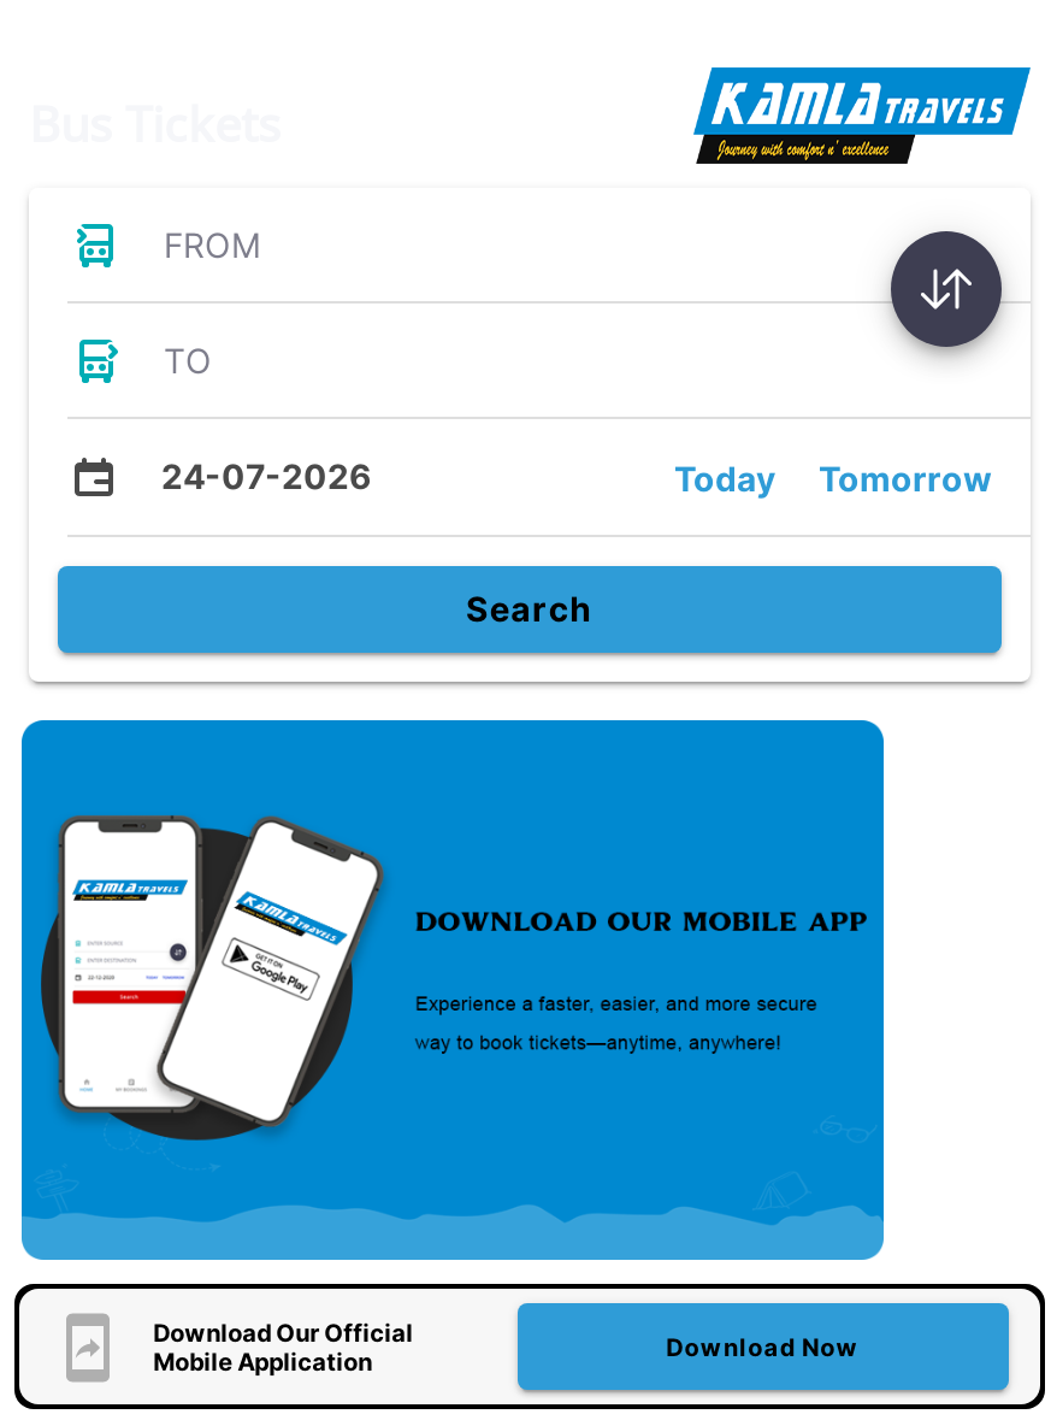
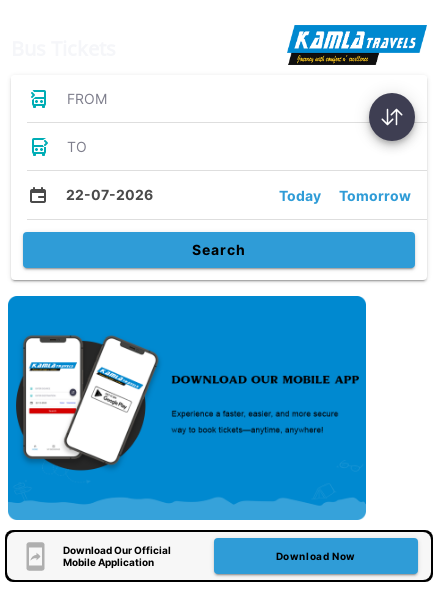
[161,455,371,496] 24-07-2026 -> [66,186,153,203] 22-07-2026

